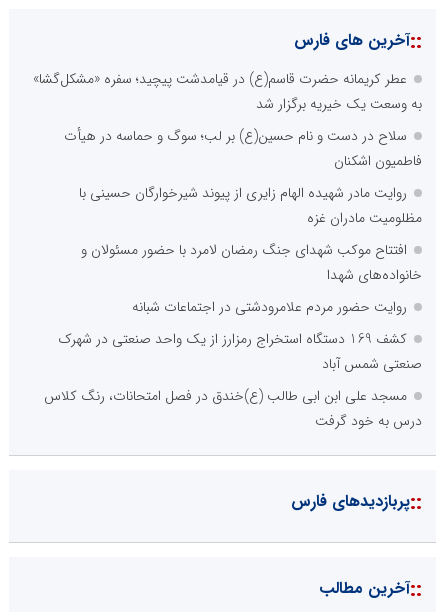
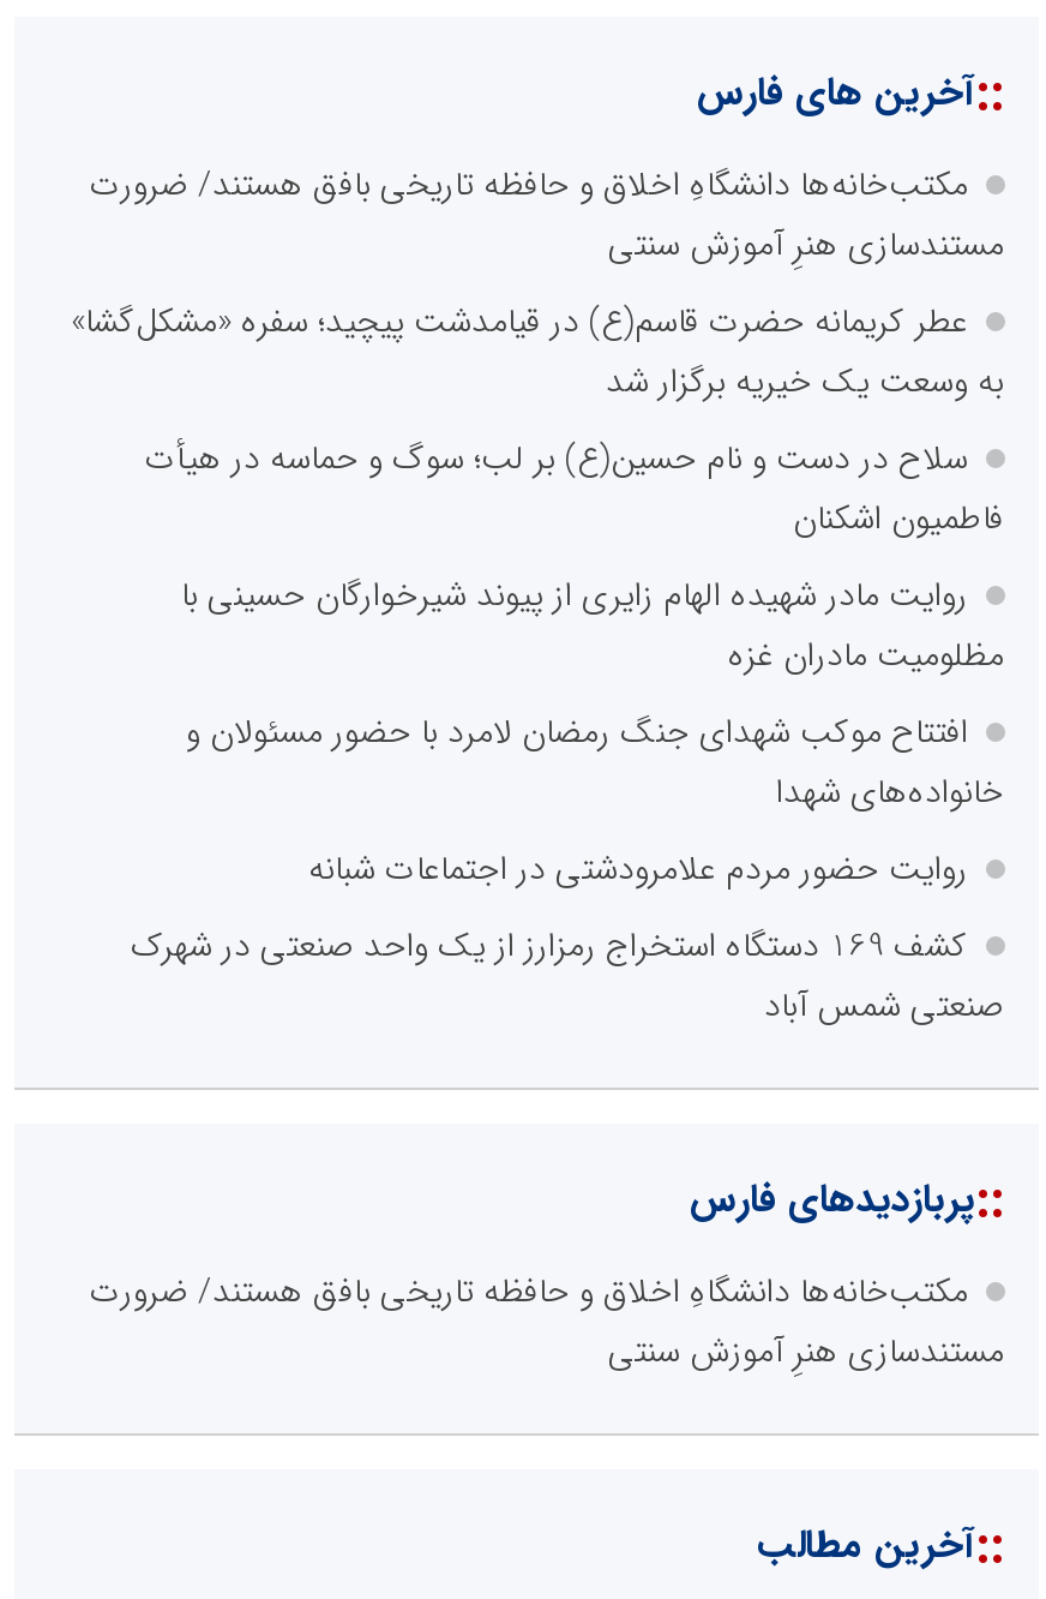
none -> [90,158,1004,271] مکتب‌خانه‌ها دانشگاهِ اخلاق و حافظه تاریخی بافق هستند/ ضرورت | مستندسازی هنرِ آموزش سنتی
[43,385,421,432] مسجد علی ابن ابی طالب (ع)خندق در فصل امتحانات، رنگ کلاس | درس به خود گرفت -> none
none -> [90,1265,1004,1378] مکتب‌خانه‌ها دانشگاهِ اخلاق و حافظه تاریخی بافق هستند/ ضرورت | مستندسازی هنرِ آموزش سنتی

